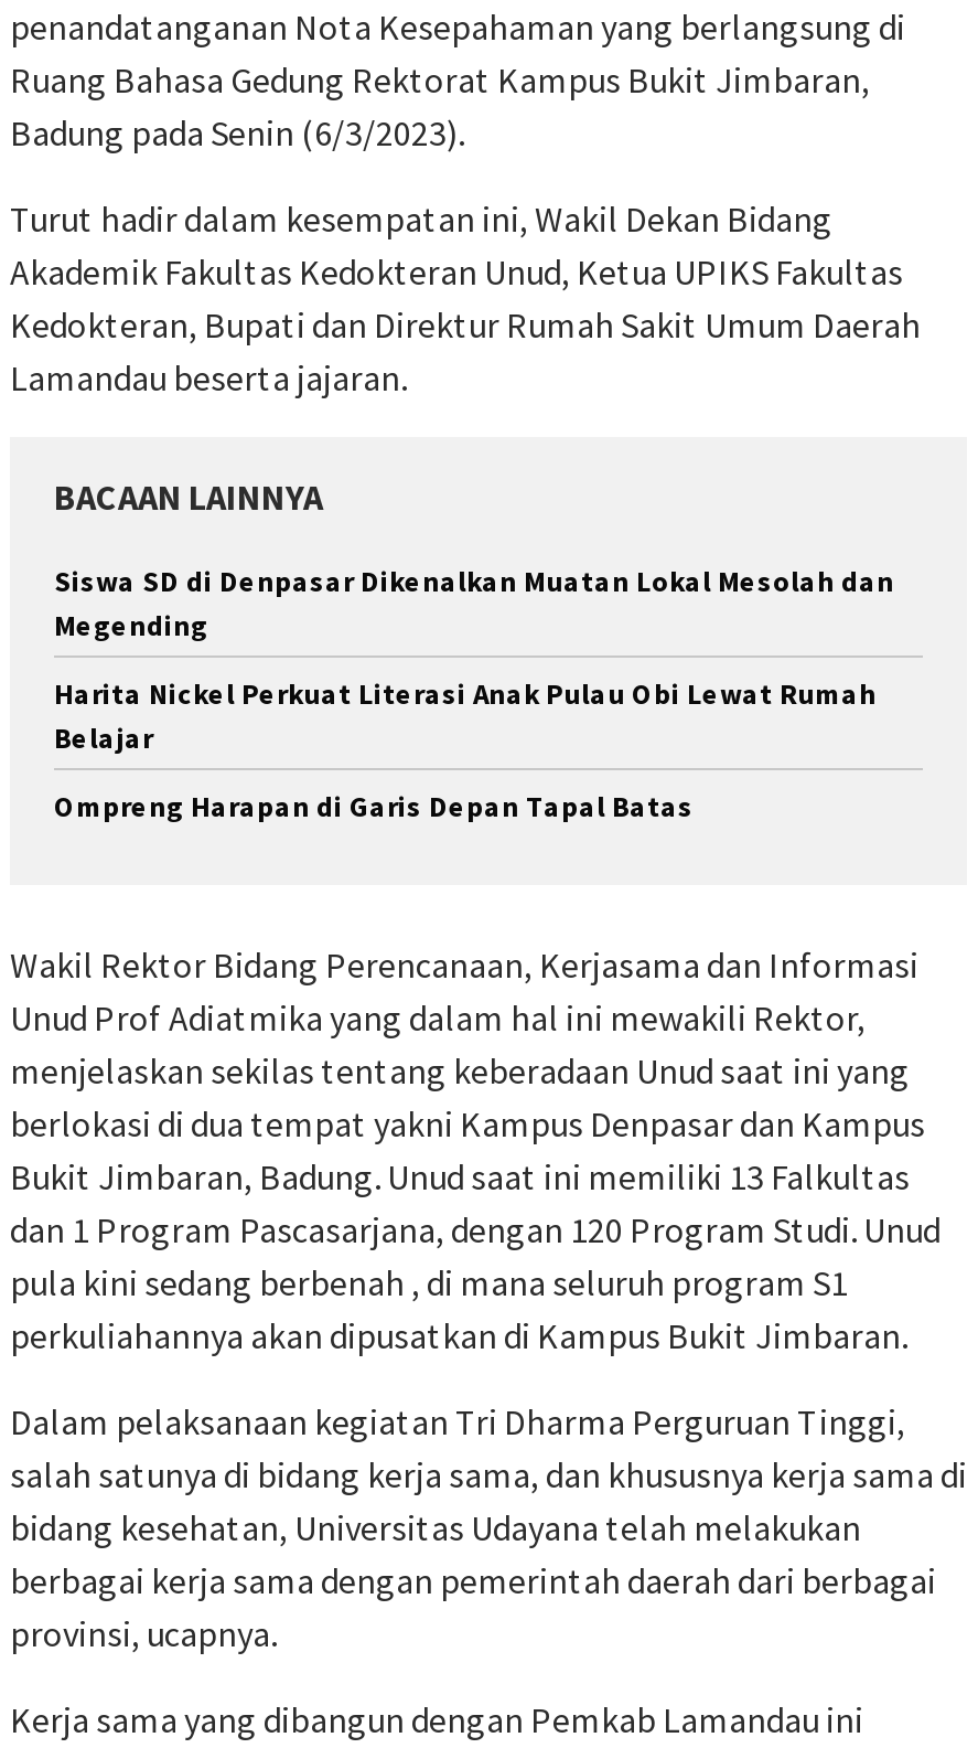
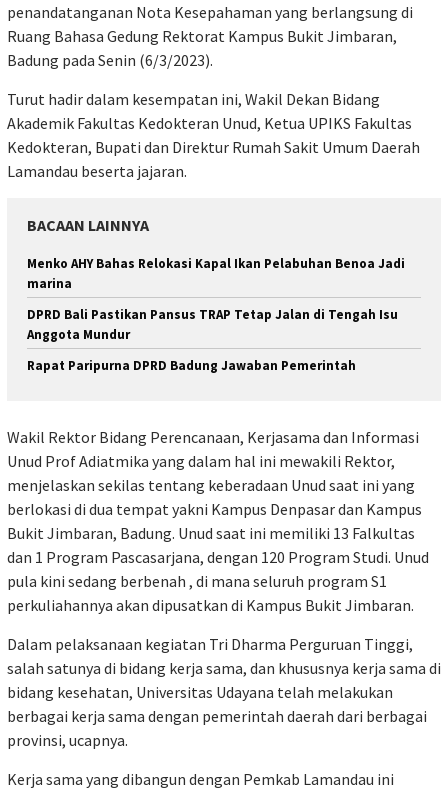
[54,563,894,645] Siswa SD di Denpasar Dikenalkan Muatan Lokal Mesolah dan | Megending -> [27,255,405,292] Menko AHY Bahas Relokasi Kapal Ikan Pelabuhan Benoa Jadi | marina
[54,676,877,757] Harita Nickel Perkuat Literasi Anak Pulau Obi Lewat Rumah | Belajar -> [27,306,398,343] DPRD Bali Pastikan Pansus TRAP Tetap Jalan di Tengah Isu | Anggota Mundur
[54,788,694,826] Ompreng Harapan di Garis Depan Tapal Batas -> [27,357,356,374] Rapat Paripurna DPRD Badung Jawaban Pemerintah

